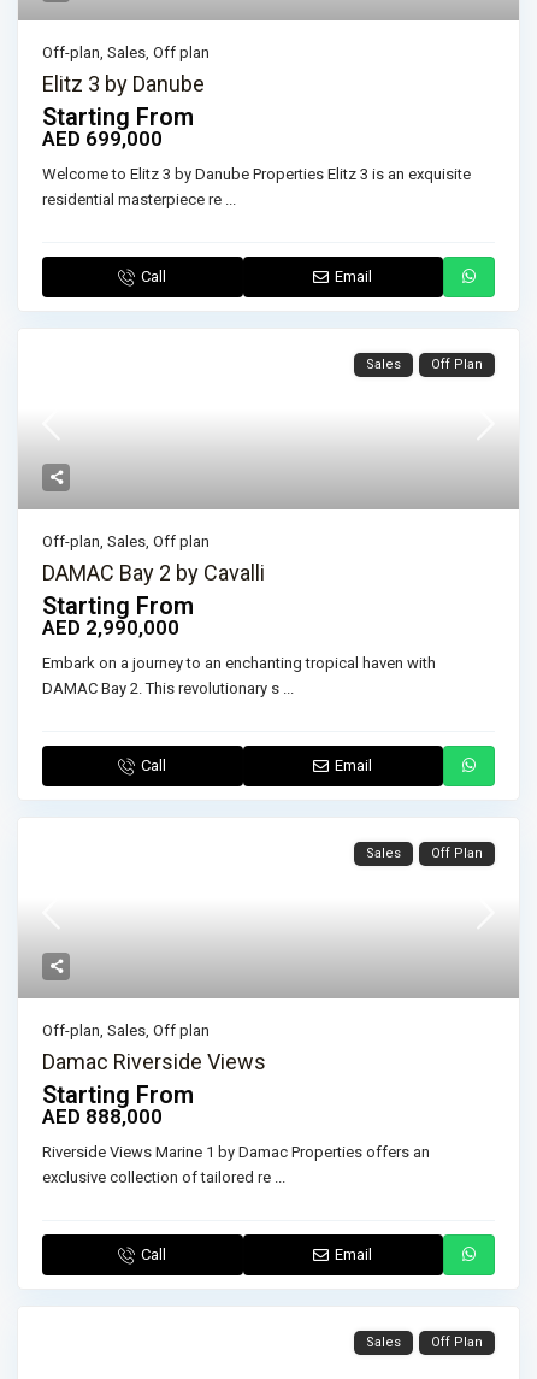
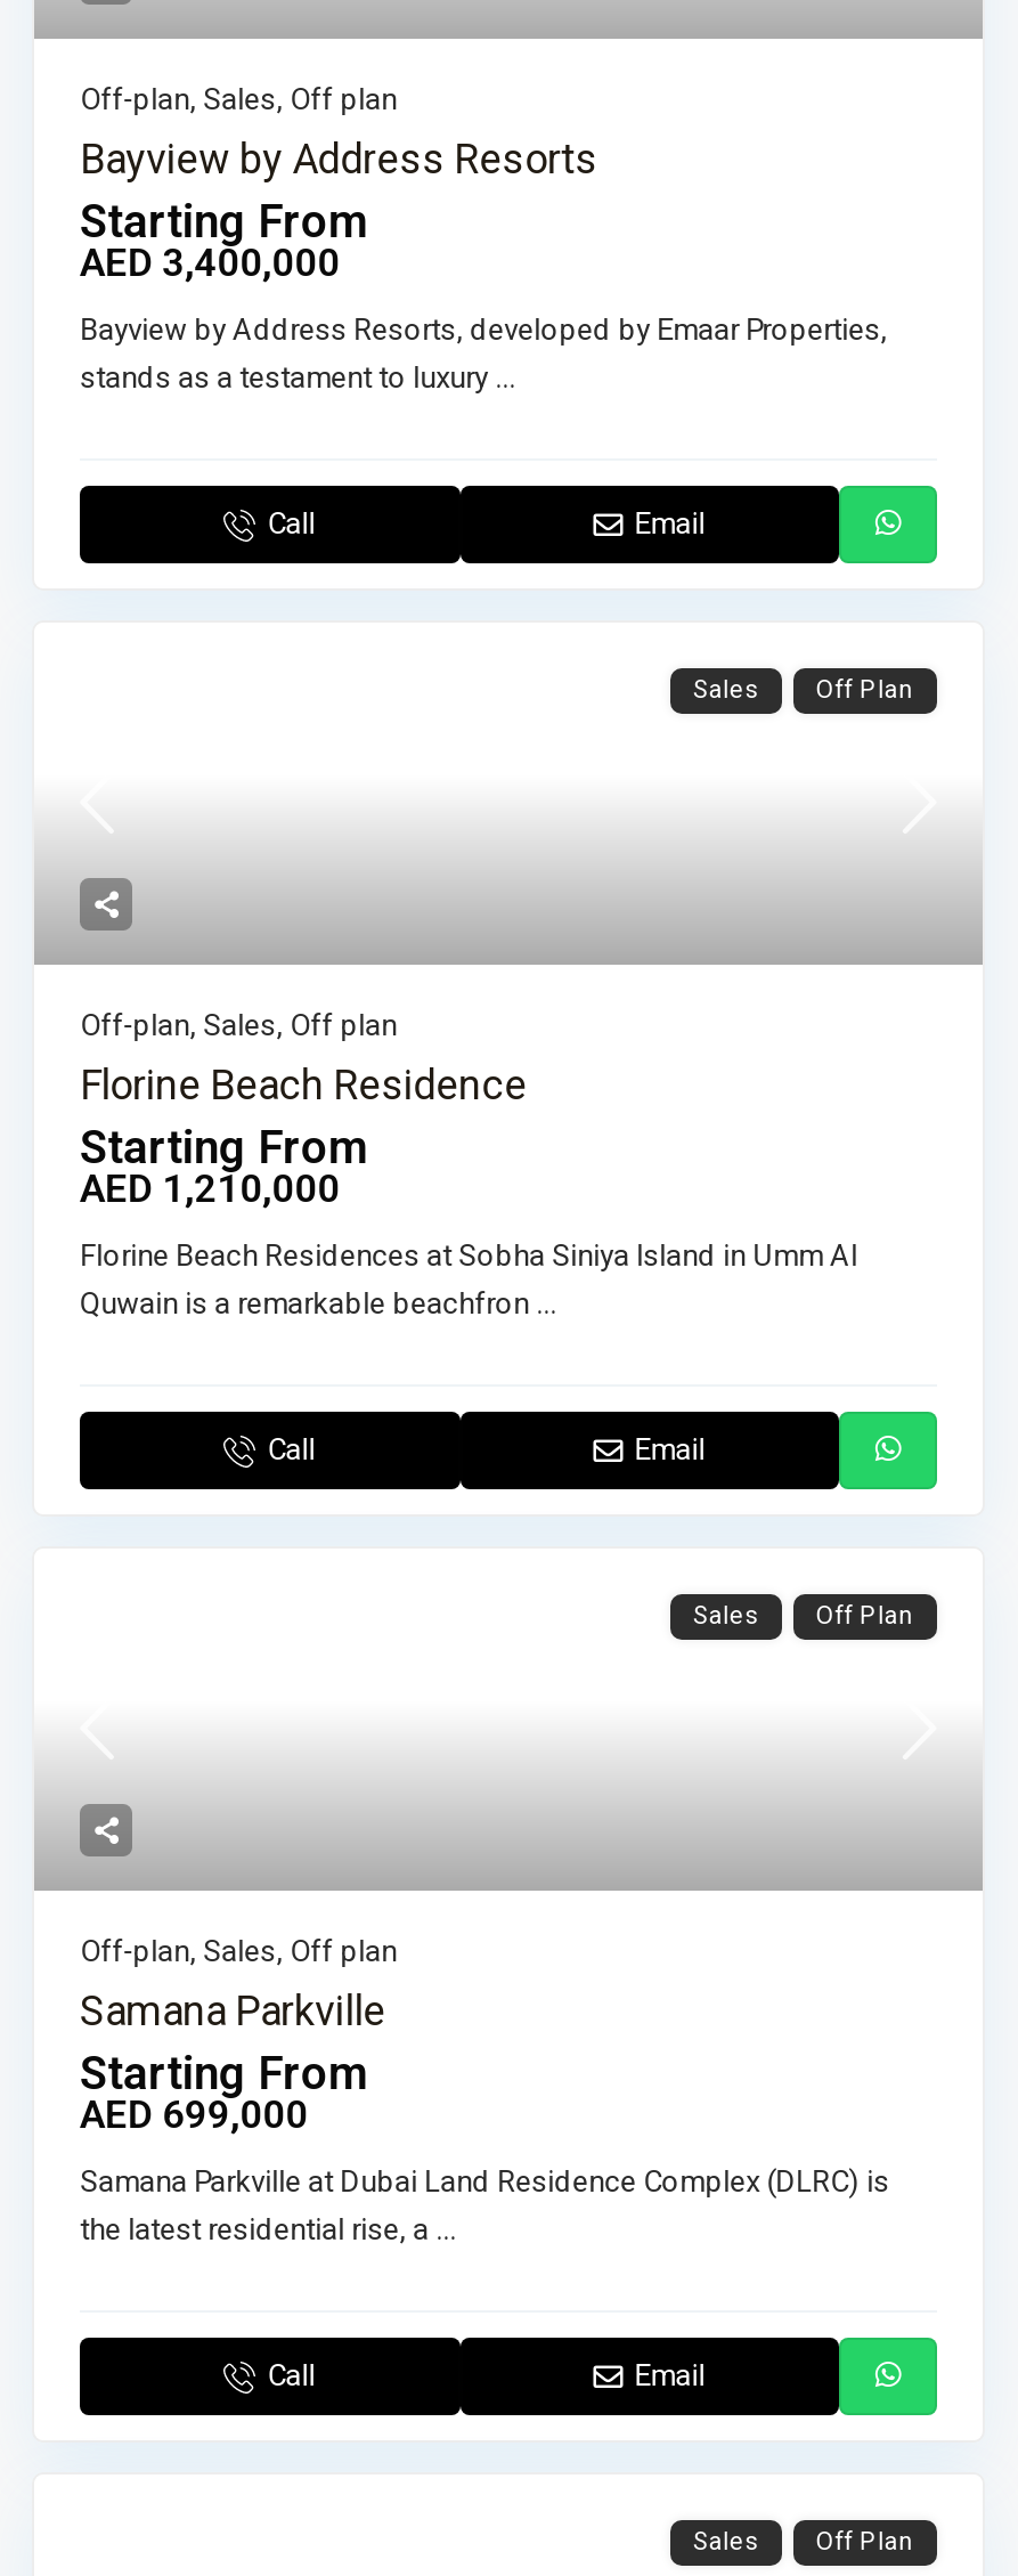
[42,71,205,96] Elitz 3 by Danube -> [80,135,598,183] Bayview by Address Resorts
[42,127,163,151] AED 699,000 -> [80,240,340,285] AED 3,400,000
[42,165,471,208] Welcome to Elitz 3 by Danube Properties Elitz 3 is an exquisite | residential masterpiece re... -> [80,313,887,395] Bayview by Address Resorts, developed by Emaar Properties, | stands as a testament to luxury...
[42,560,265,585] DAMAC Bay 2 by Cavalli -> [80,1061,527,1109] Florine Beach Residence
[42,616,180,640] AED 2,990,000 -> [80,1166,340,1211] AED 1,210,000
[42,654,436,697] Embark on a journey to an enchanting tropical haven with | DAMAC Bay 2. This revolutionary s... -> [80,1239,857,1321] Florine Beach Residences at Sobha Siniya Island in Umm Al | Quwain is a remarkable beachfron...
[42,1049,266,1074] Damac Riverside Views -> [80,1987,386,2035] Samana Parkville
[42,1105,163,1129] AED 888,000 -> [80,2092,308,2137] AED 699,000
[42,1143,430,1186] Riverside Views Marine 1 by Damac Properties offers an | exclusive collection of tailored re... -> [80,2165,889,2247] Samana Parkville at Dubai Land Residence Complex (DLRC) is | the latest residential rise, a...

